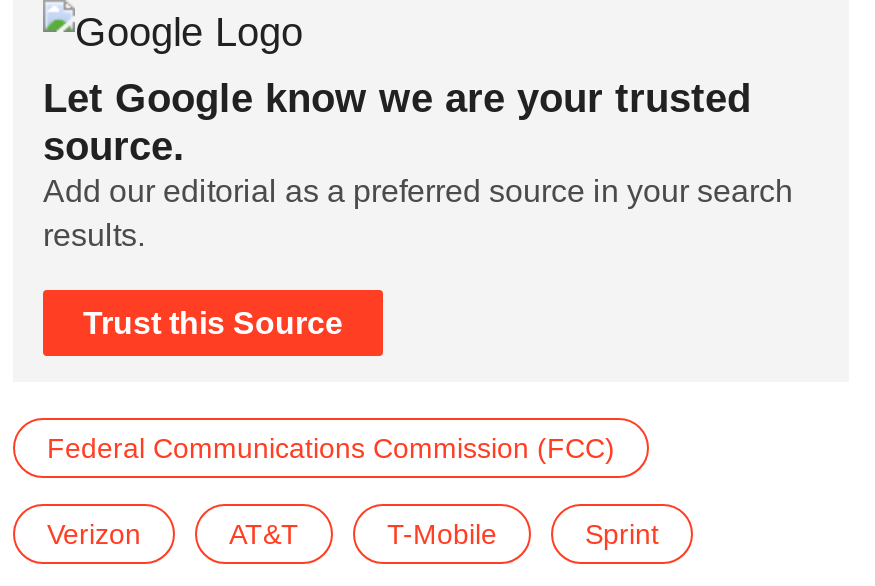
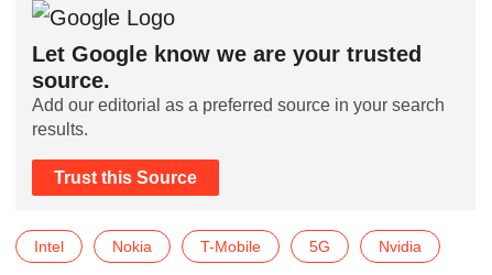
[47,433,615,551] Federal Communications Commission (FCC) | Verizon | AT&T -> [34,238,152,256] Intel | Nokia
[585,519,659,551] Sprint -> [309,238,422,256] 5G | Nvidia

